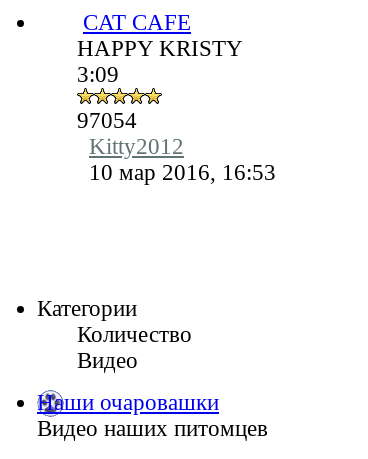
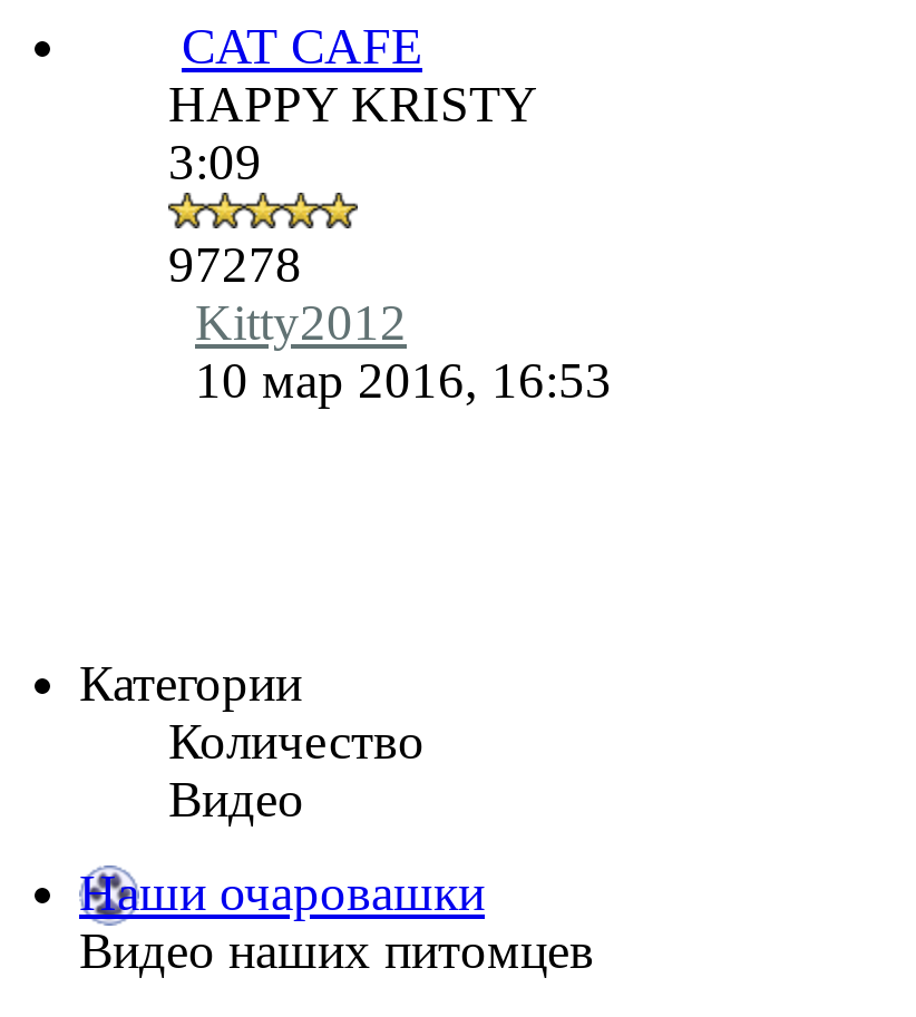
[77,108,137,133] 97054 -> [168,237,302,293] 97278

